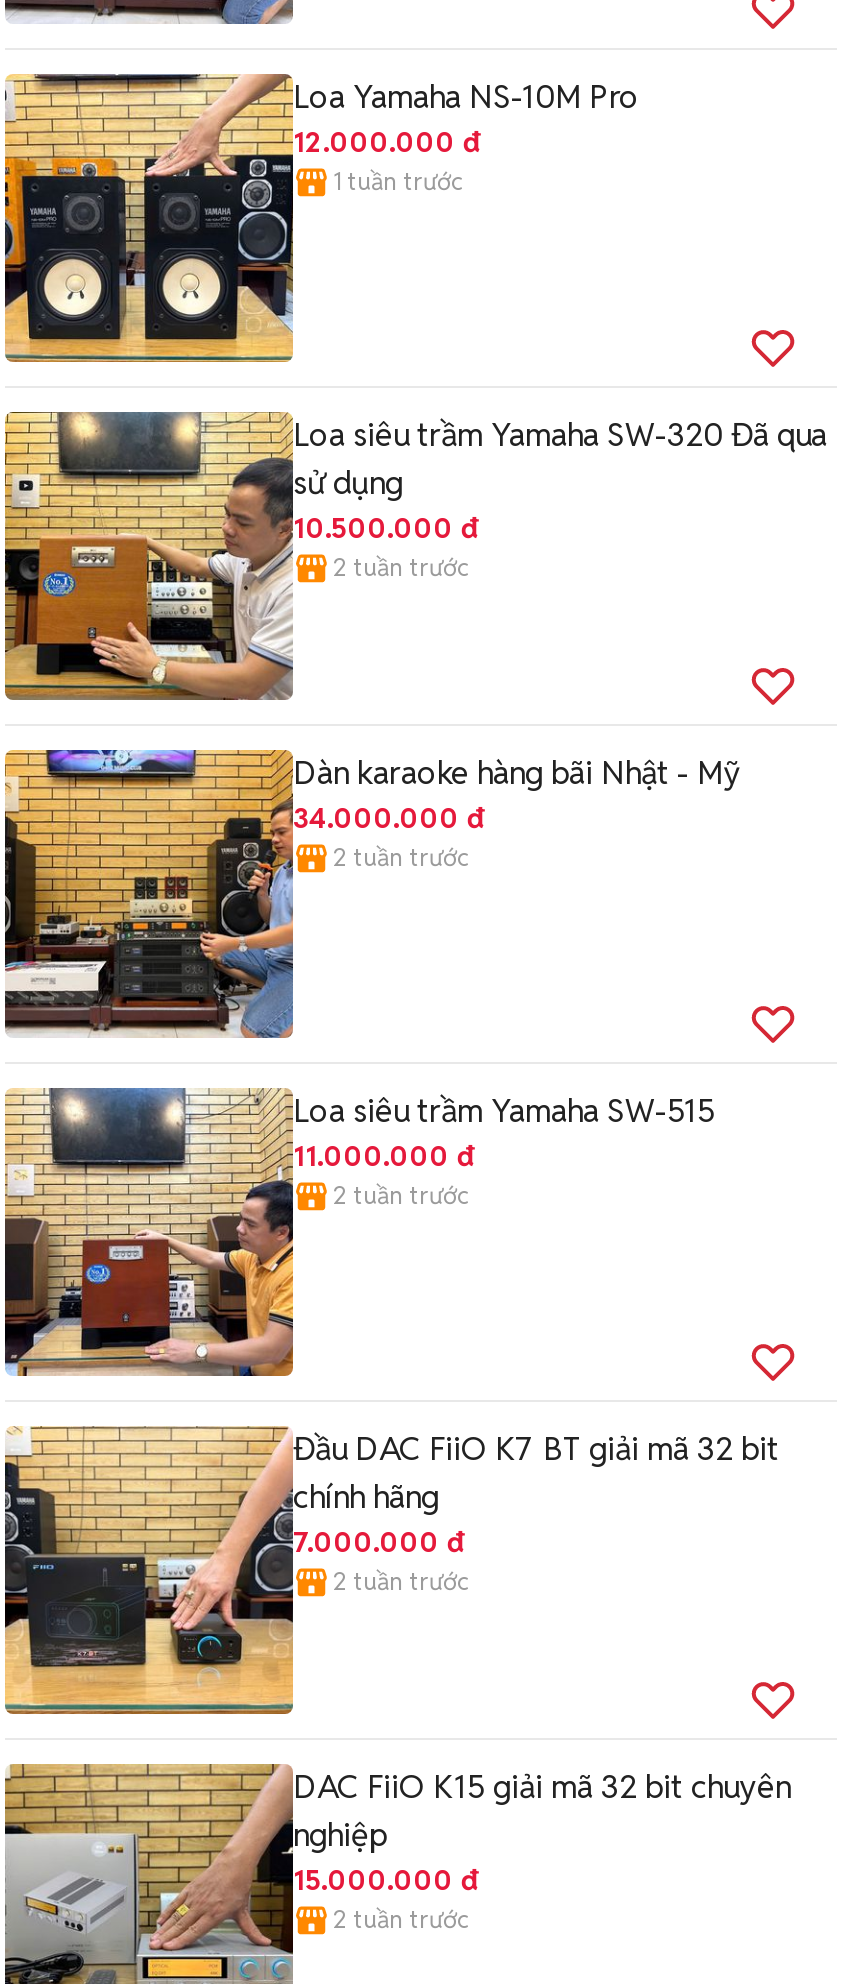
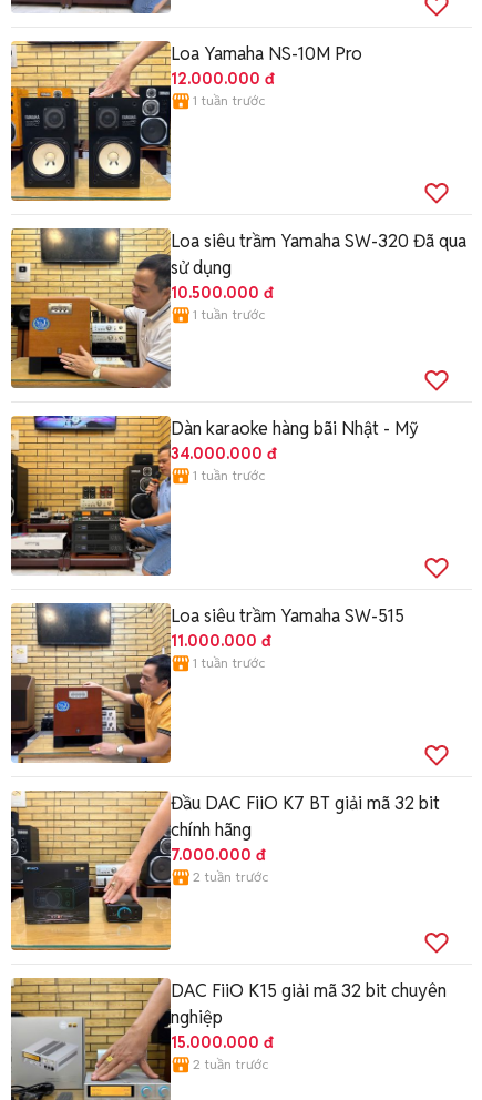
[333,552,469,582] 2 tuần trước -> [193,306,265,323] 1 tuần trước
[333,842,469,872] 2 tuần trước -> [193,467,265,483] 1 tuần trước
[333,1180,469,1210] 2 tuần trước -> [193,654,265,671] 1 tuần trước

